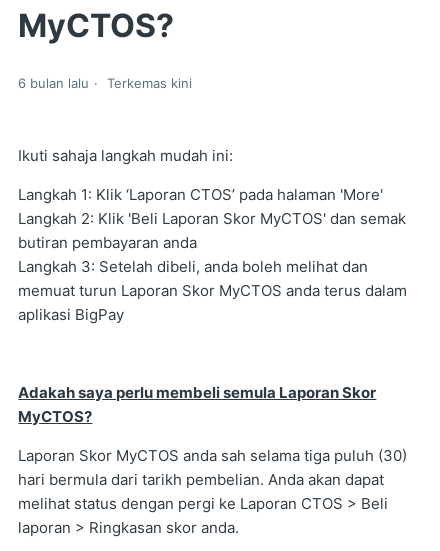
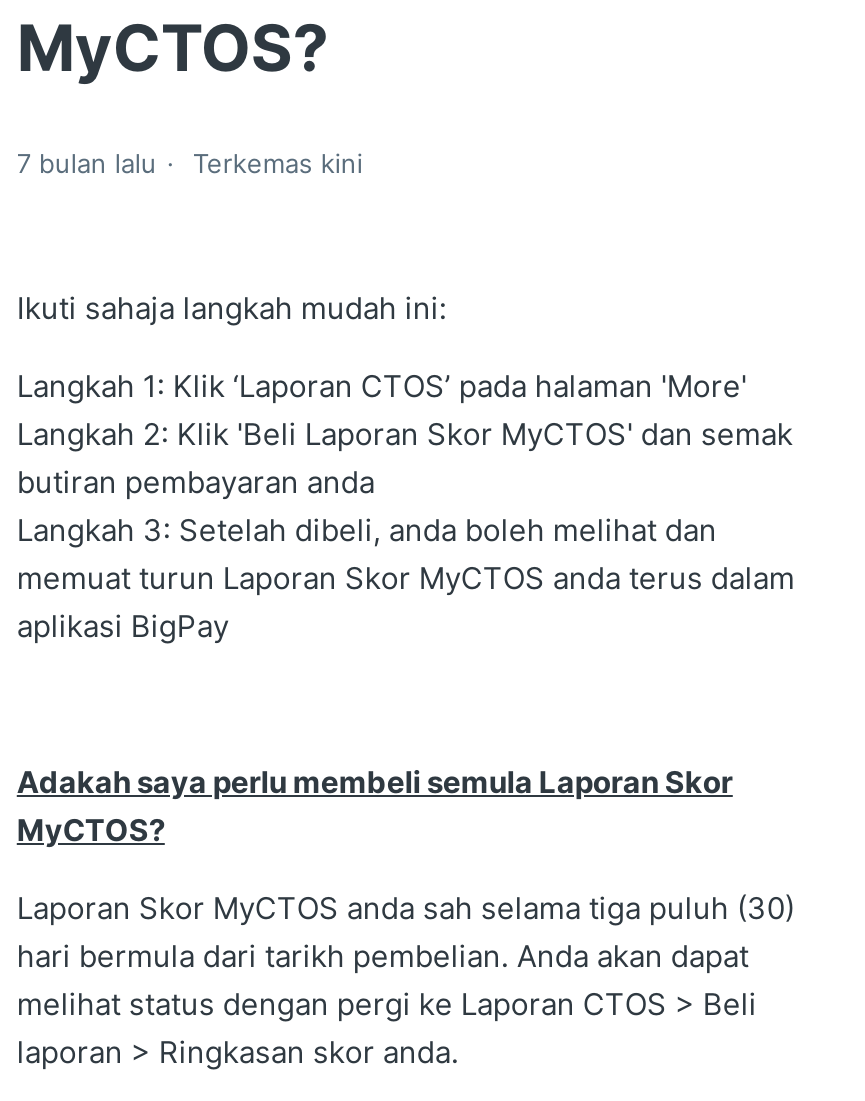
[18,75,192,91] 6 bulan lalu Terkemas kini -> [17,148,363,180] 7 bulan lalu Terkemas kini

